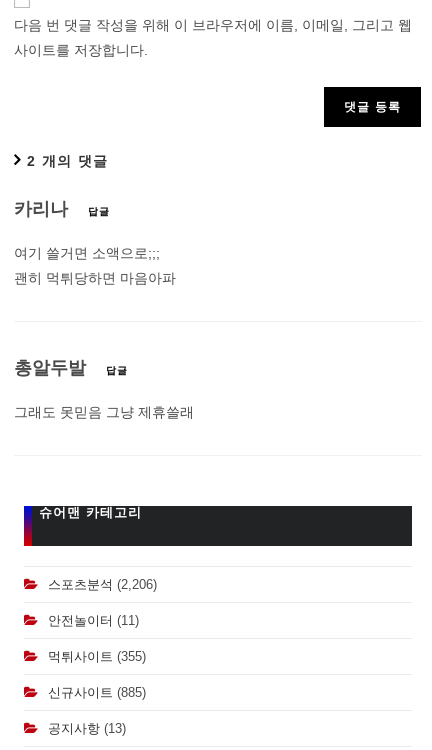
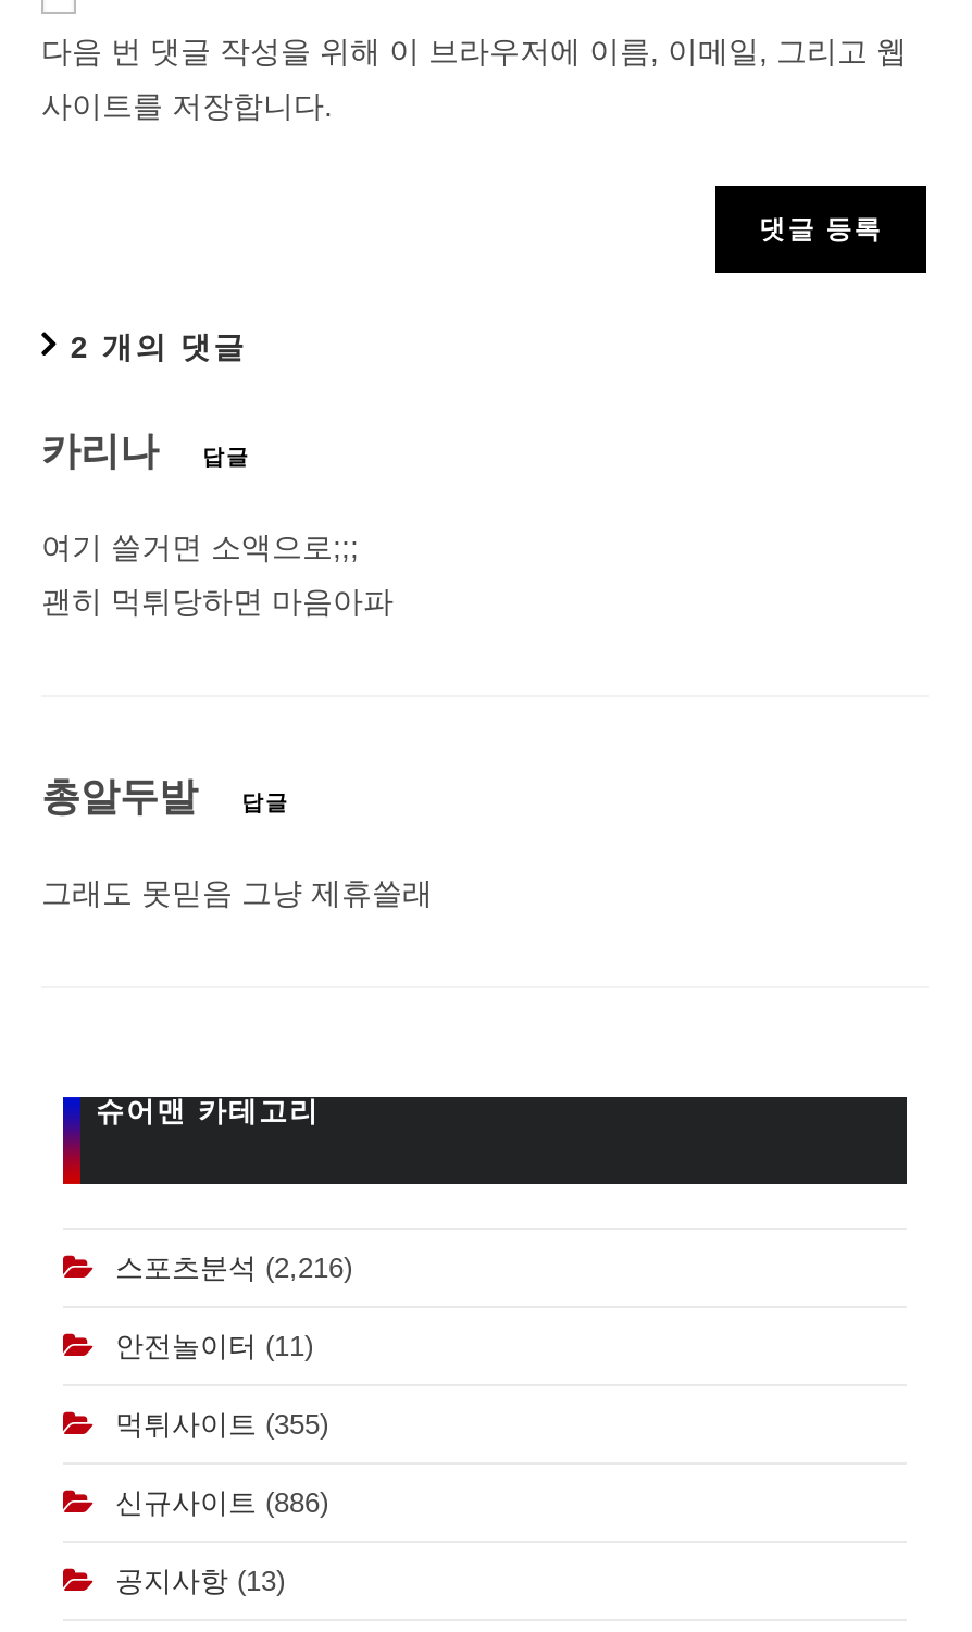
[48,577,157,592] 스포츠분석 (2,206) -> [115,1252,352,1285] 스포츠분석 (2,216)
[48,685,146,700] 신규사이트 (885) -> [115,1487,328,1520] 신규사이트 (886)

